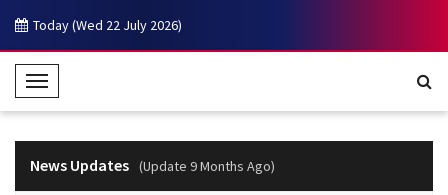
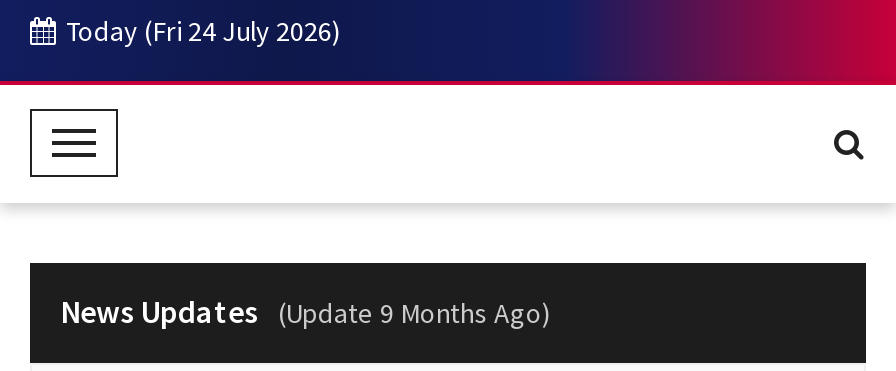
[33,16,182,34] Today (Wed 22 July 2026) -> [66,13,340,49] Today (Fri 24 July 2026)

